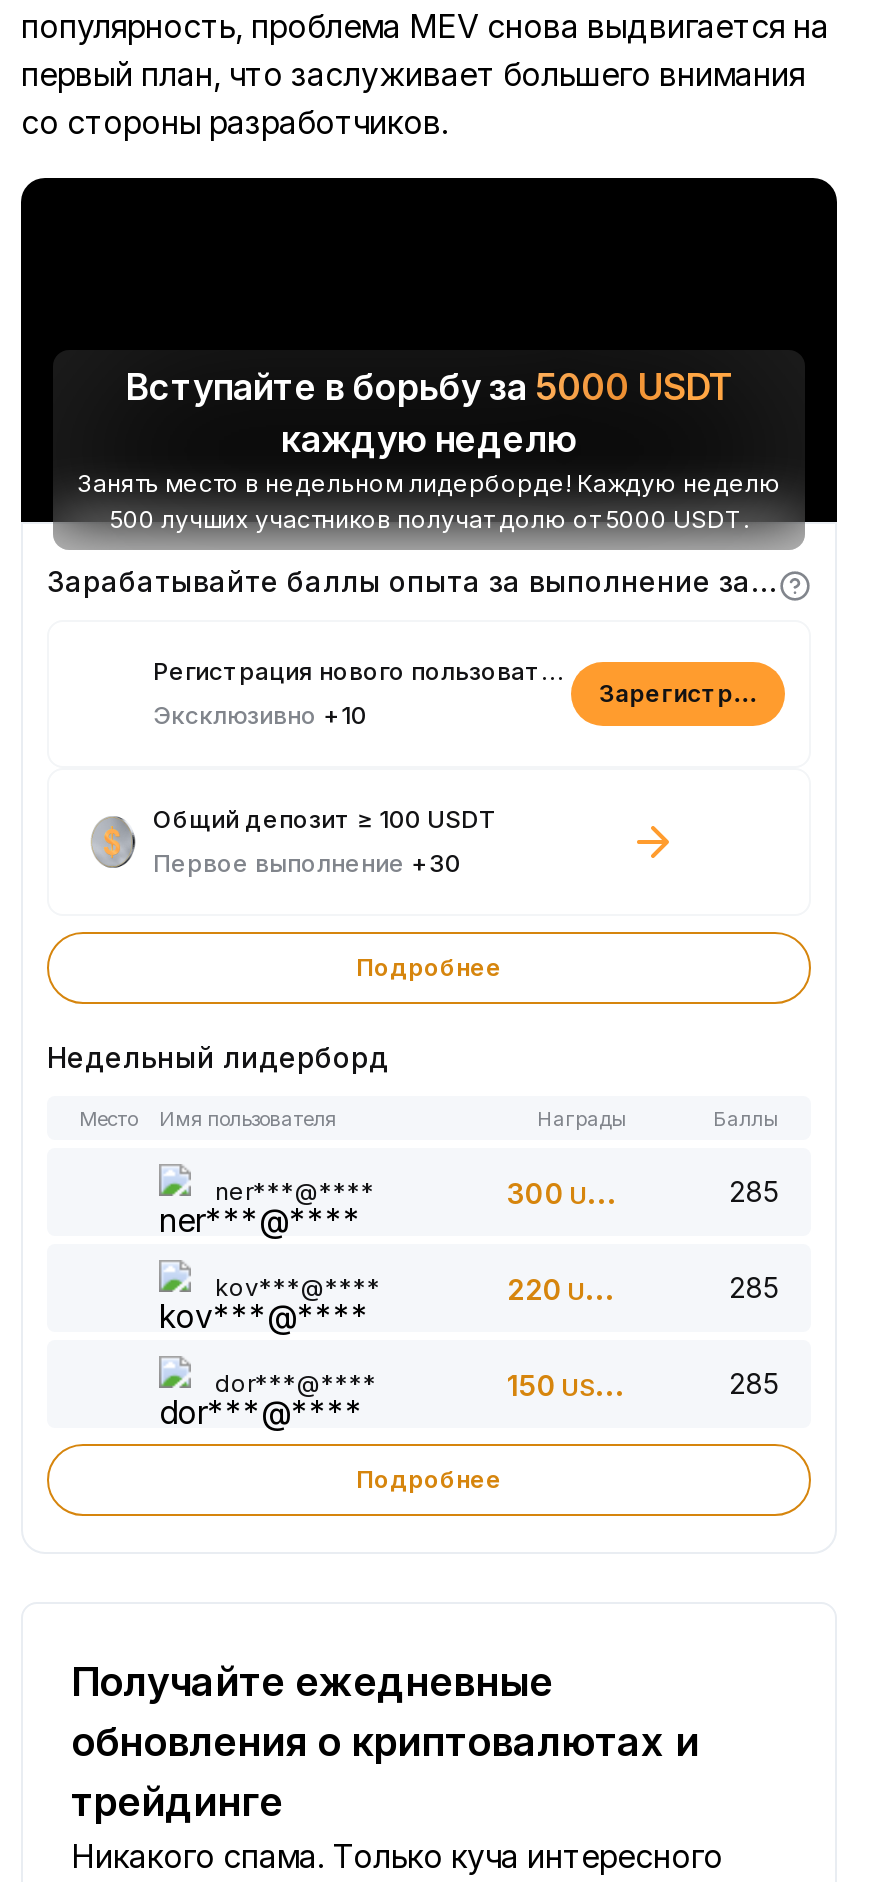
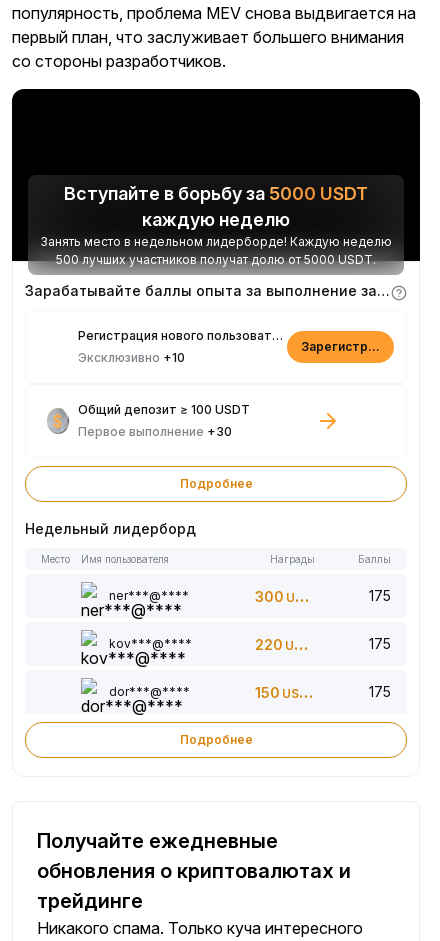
[729,1174,779,1208] 285 -> [369,587,391,604] 175
[729,1270,779,1304] 285 -> [369,635,391,652] 175
[729,1366,779,1400] 285 -> [369,683,391,700] 175

